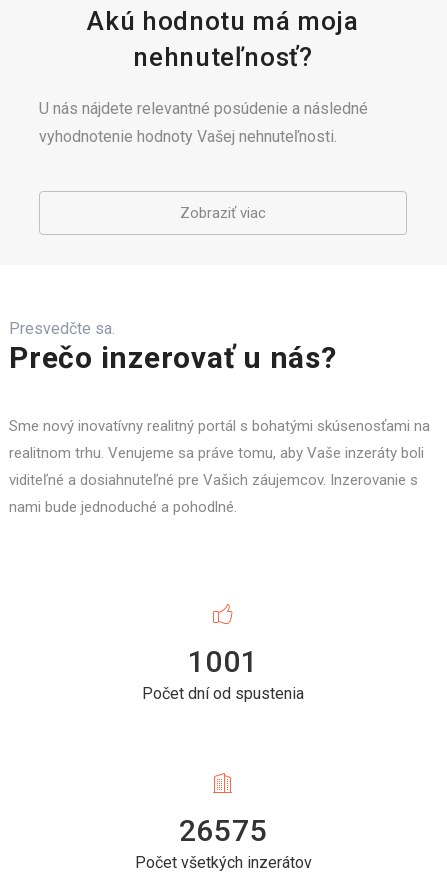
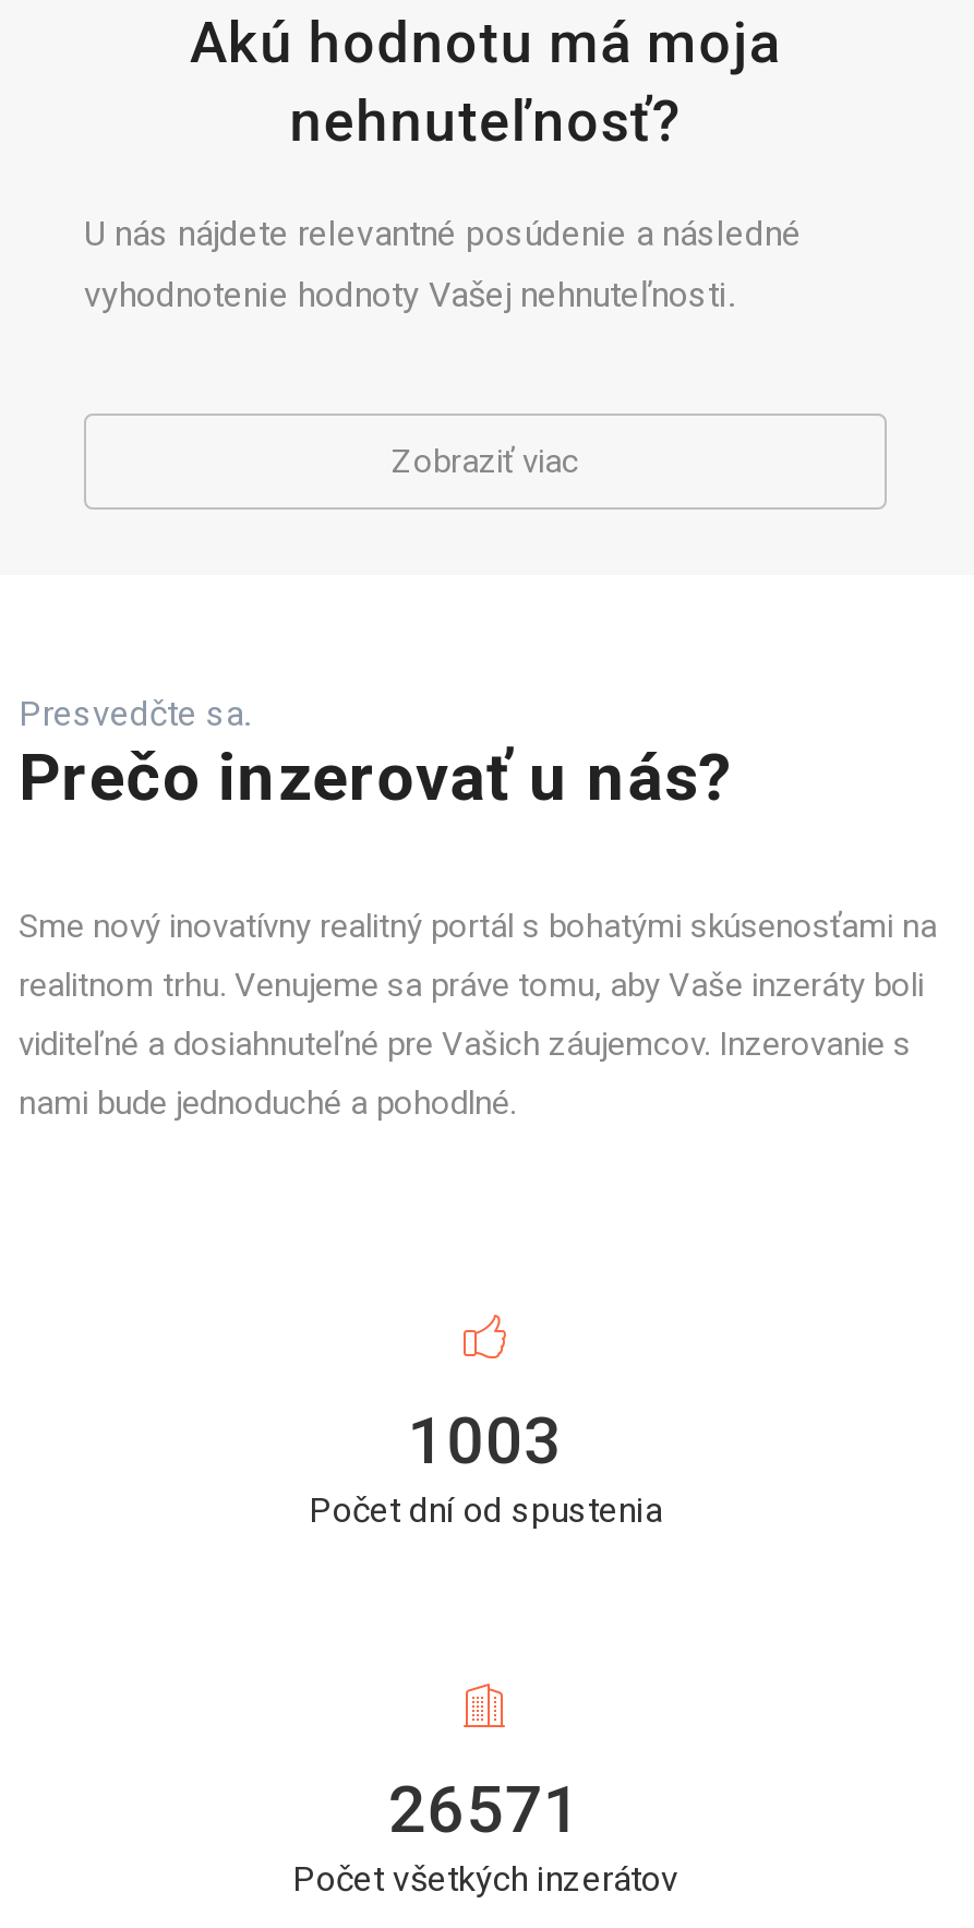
[187,644,258,679] 1001 -> [408,1402,563,1478] 1003
[179,813,267,848] 26575 -> [389,1771,582,1847] 26571

